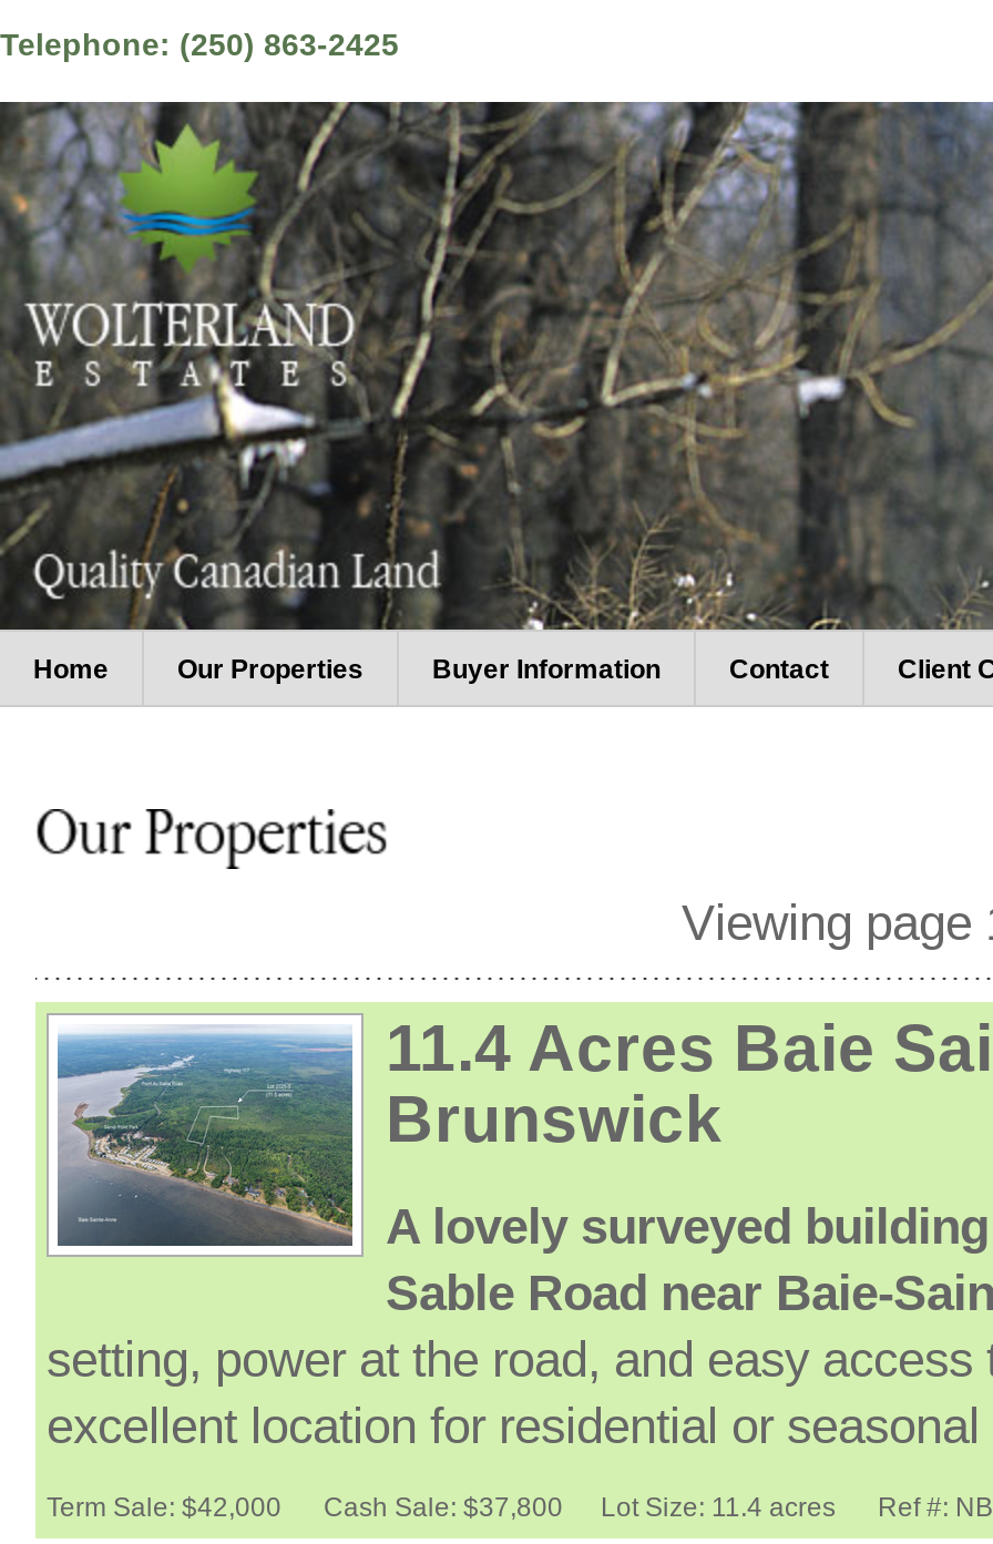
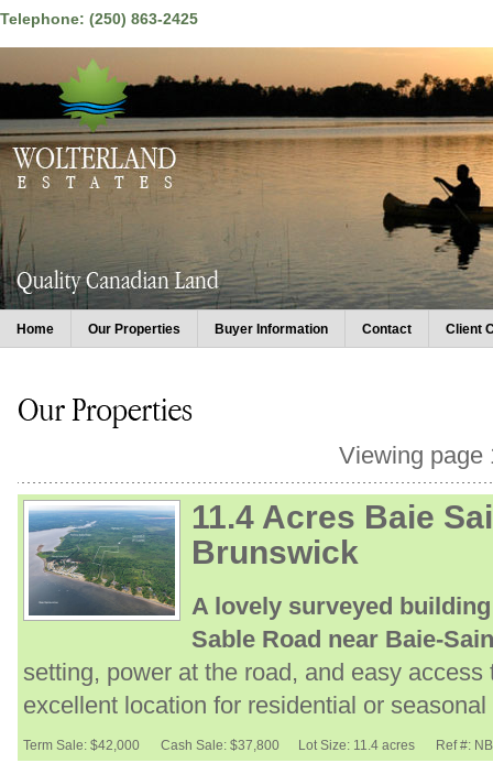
[7,100,986,630] [image] -> [3,46,490,310] [image]

